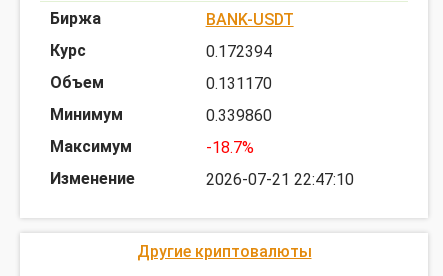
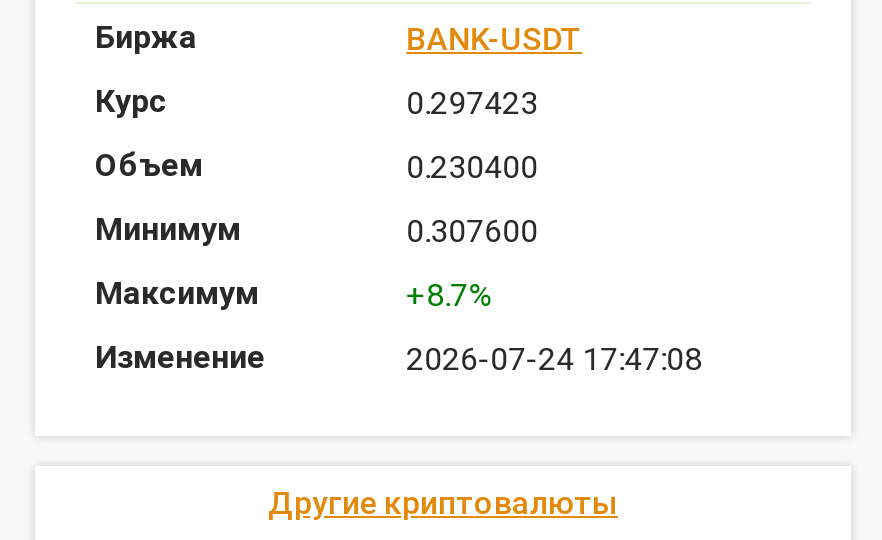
[206,42,272,61] 0.172394 -> [406,84,538,122] 0.297423
[206,74,272,93] 0.131170 -> [406,148,538,186] 0.230400
[206,106,272,125] 0.339860 -> [406,212,538,250] 0.307600
[206,138,254,157] -18.7% -> [406,276,492,314] +8.7%
[206,170,354,189] 2026-07-21 22:47:10 -> [406,340,702,378] 2026-07-24 17:47:08

